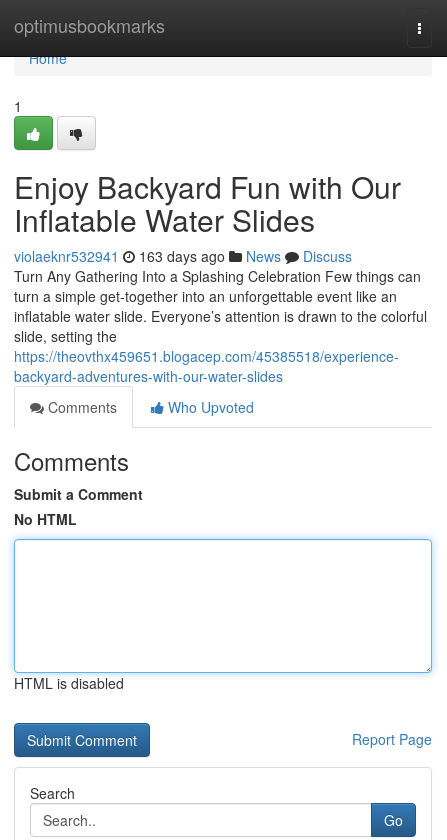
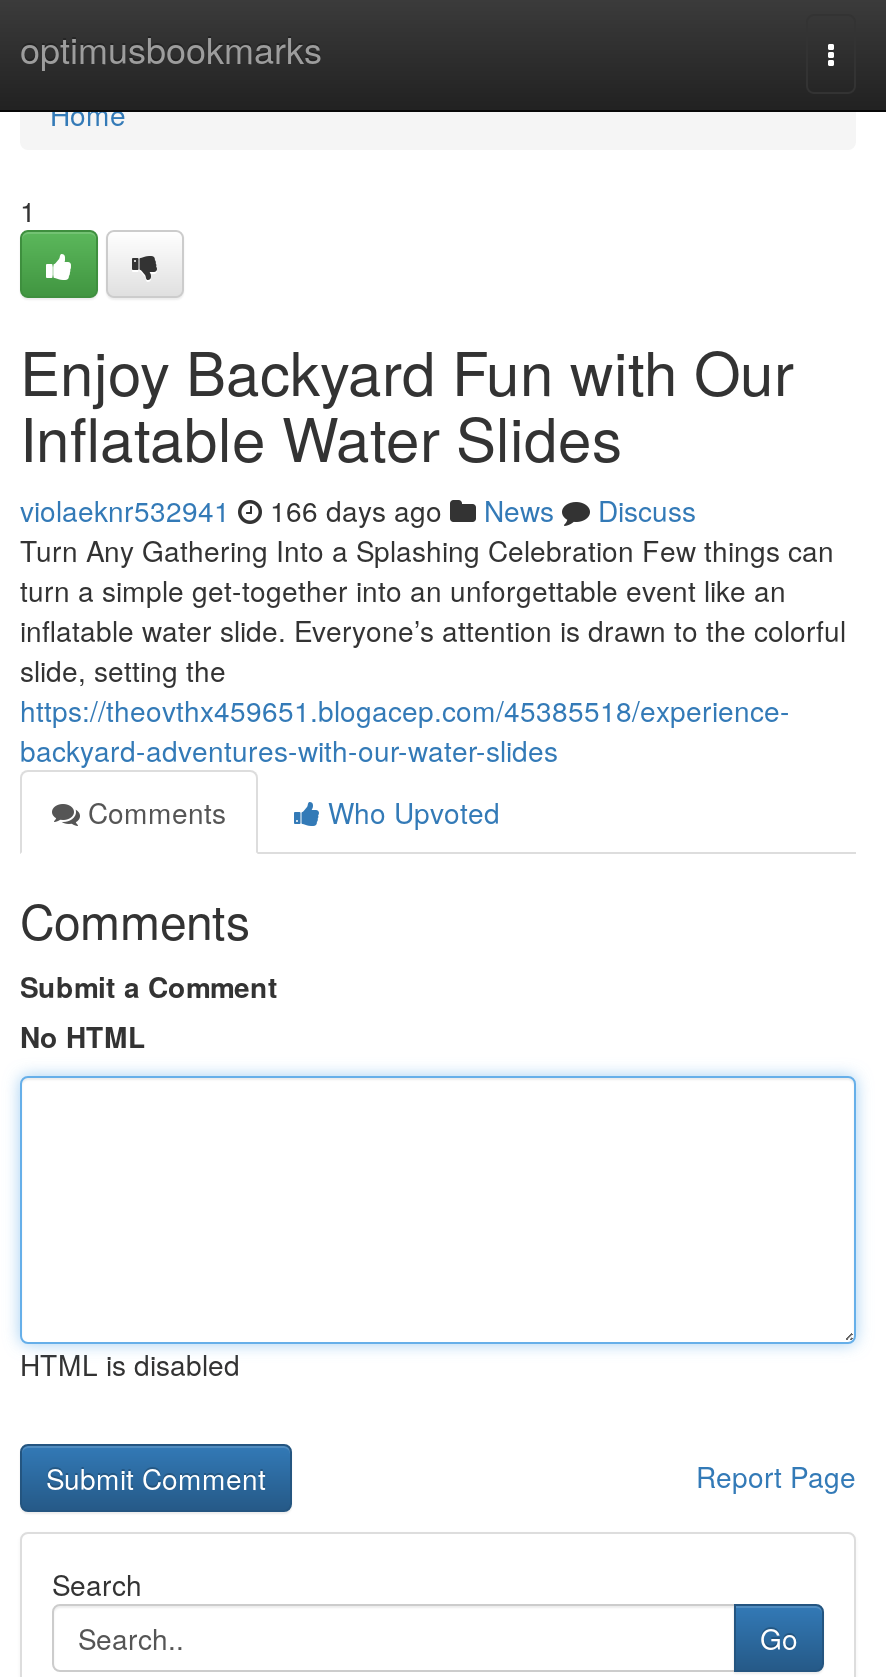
[14,246,352,266] violaeknr532941 163 days ago News Discuss -> [20,490,696,530] violaeknr532941 166 days ago News Discuss

